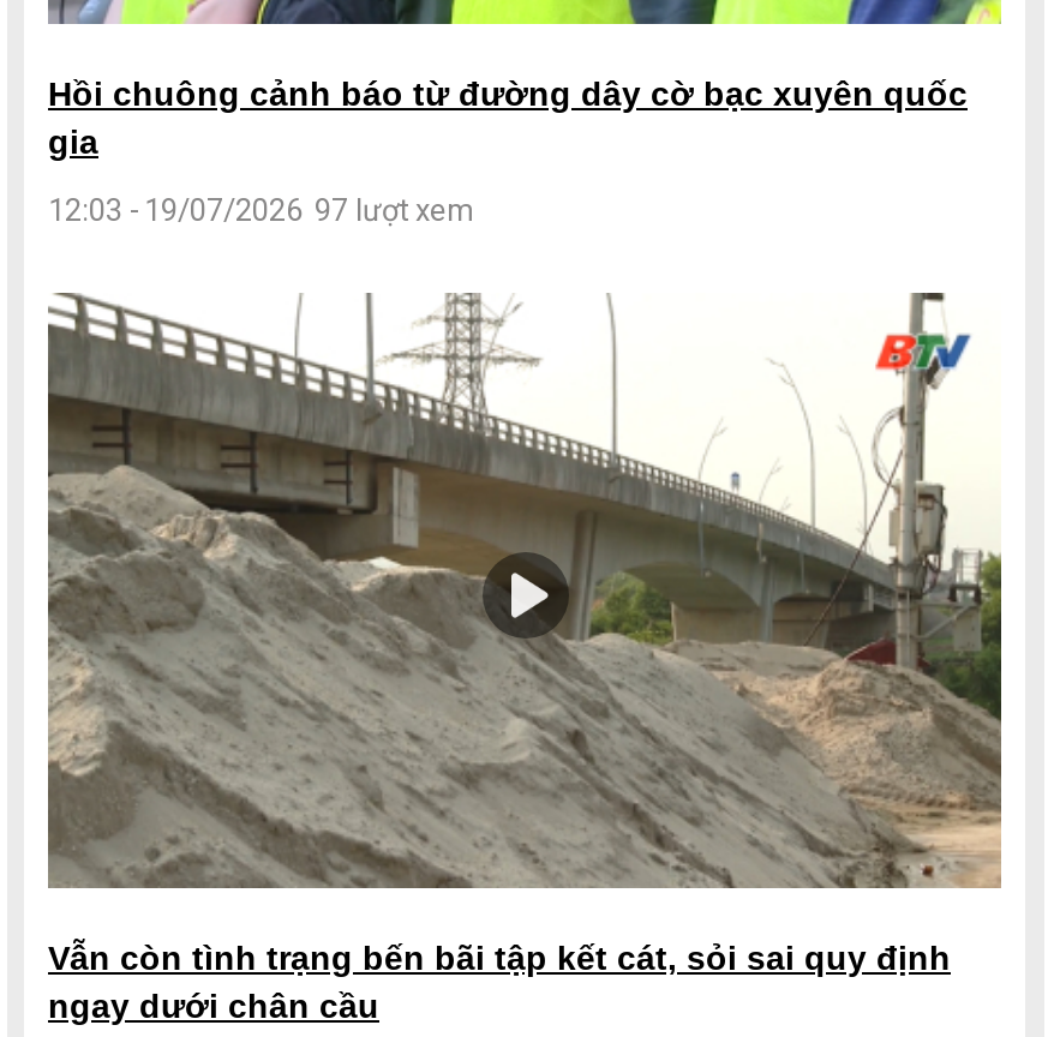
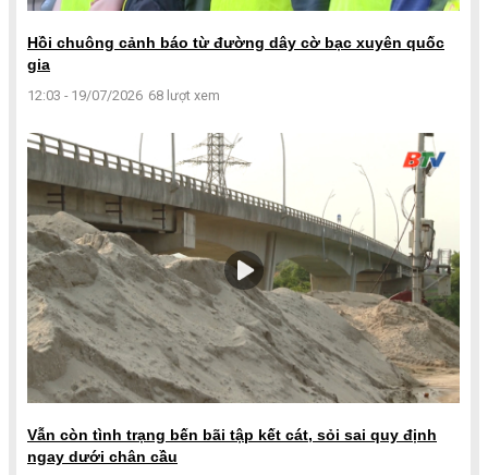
[48,192,473,228] 12:03 - 19/07/2026 97 lượt xem -> [27,87,220,103] 12:03 - 19/07/2026 68 lượt xem

